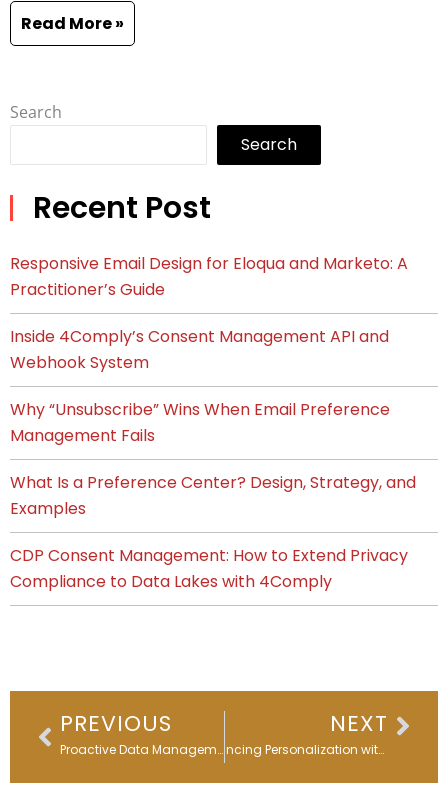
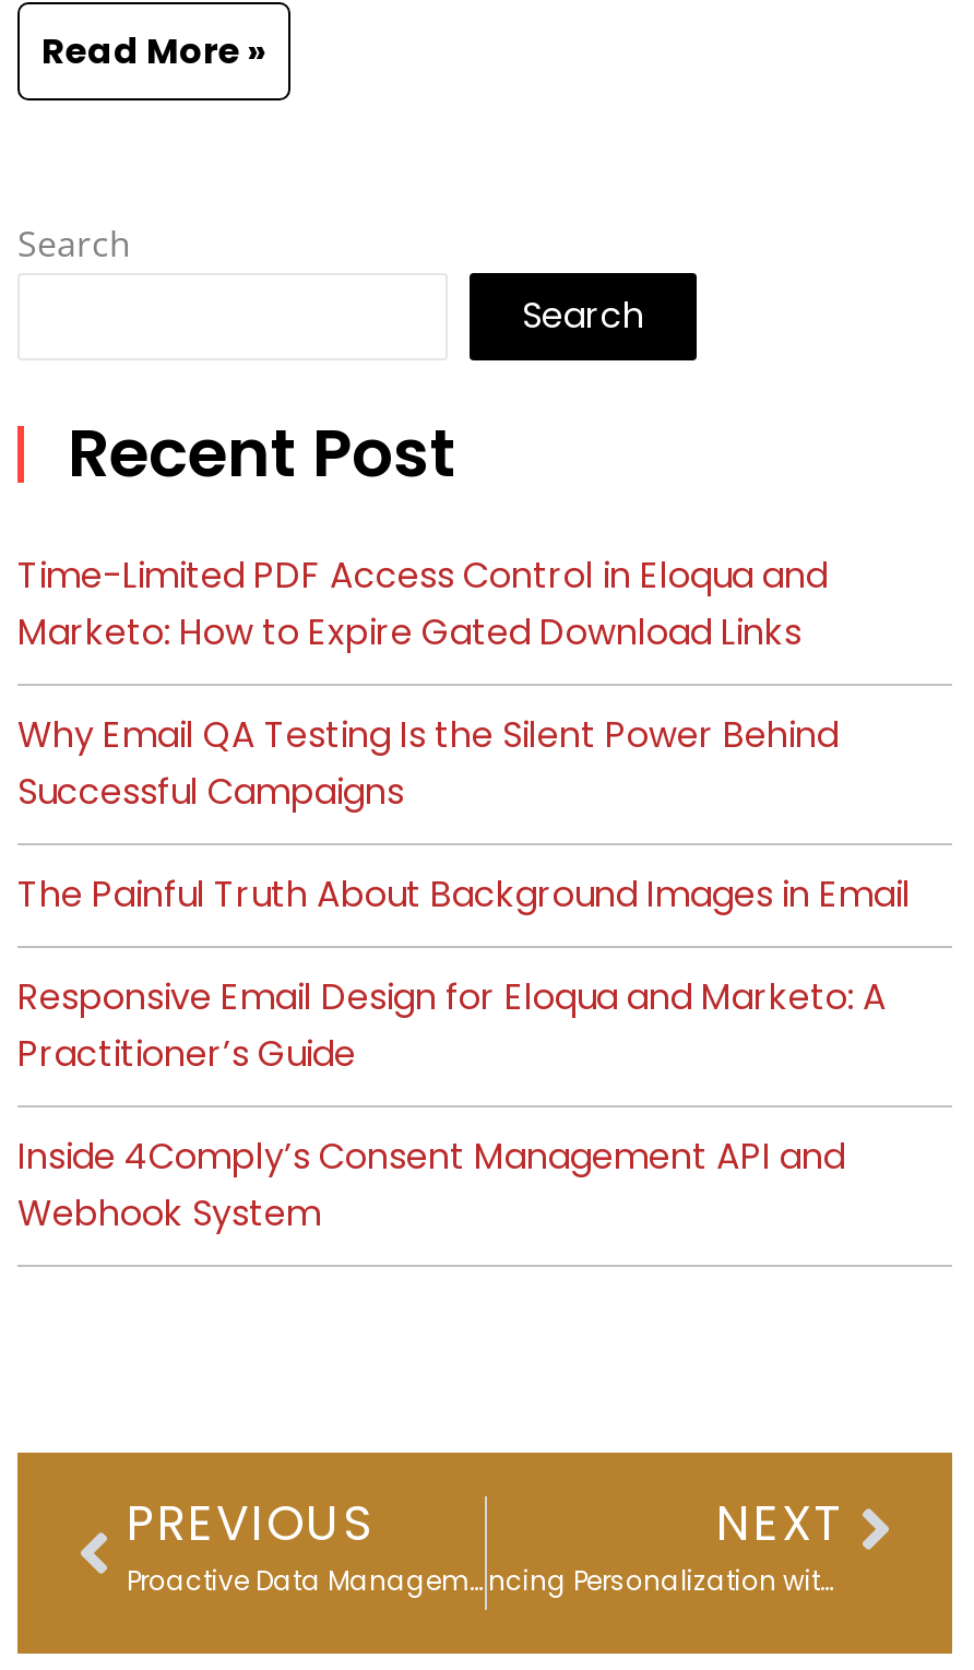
none -> [17,551,911,920] Time-Limited PDF Access Control in Eloqua and | Marketo: How to Expire Gated Download Links | Why Email QA Testing Is the Silent Power Behind | Successful Campaigns | The Painful Truth About Background Images in Email
moved [10,252,408,374] -> [17,973,887,1239]: Responsive Email Design for Eloqua and Marketo: A | Practitioner’s Guide | Inside 4Comply’s Consent Management API and | Webhook System
[10,398,416,593] Why “Unsubscribe” Wins When Email Preference | Management Fails | What Is a Preference Center? Design, Strategy, and | Examples | CDP Consent Management: How to Extend Privacy | Compliance to Data Lakes with 4Comply -> none

